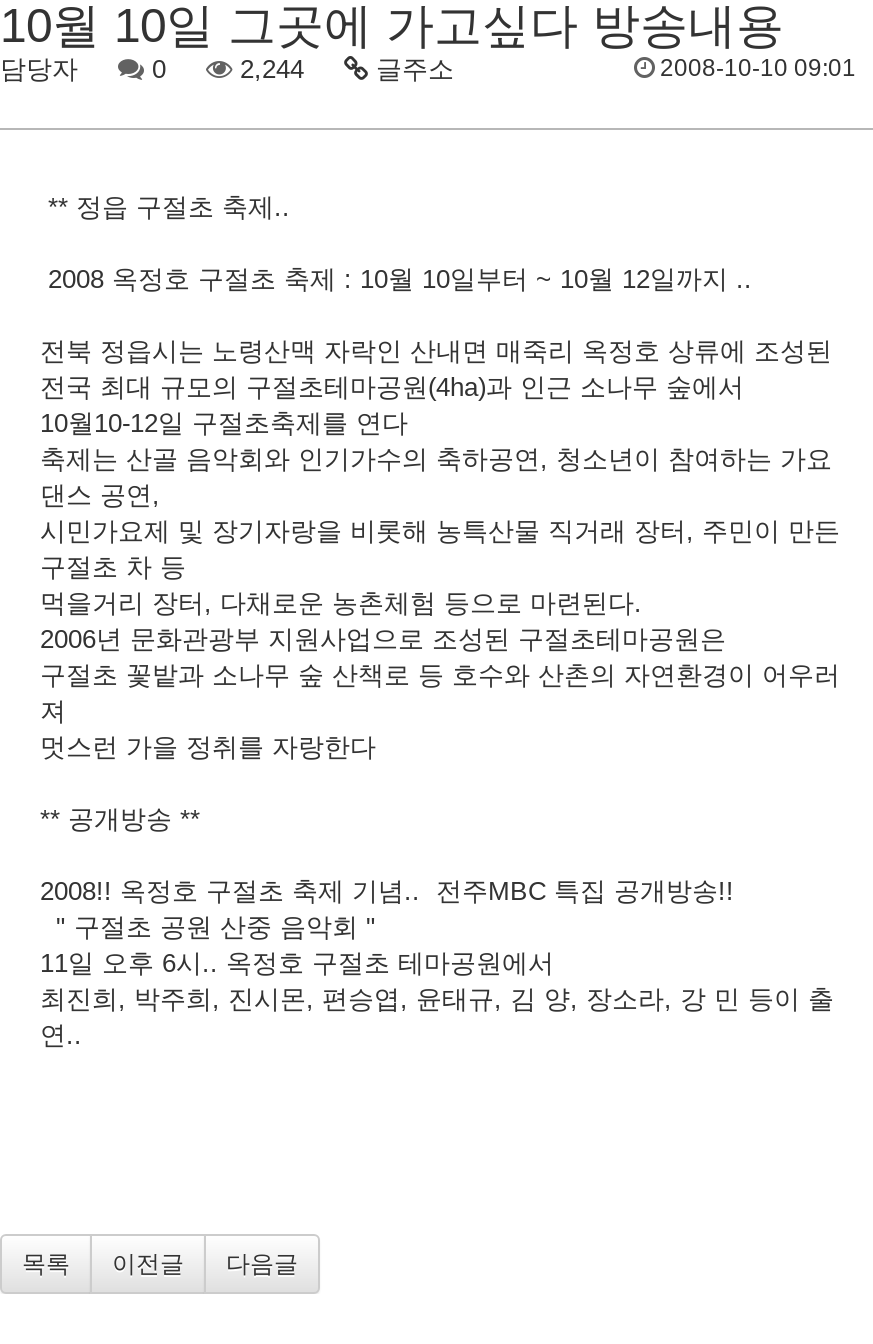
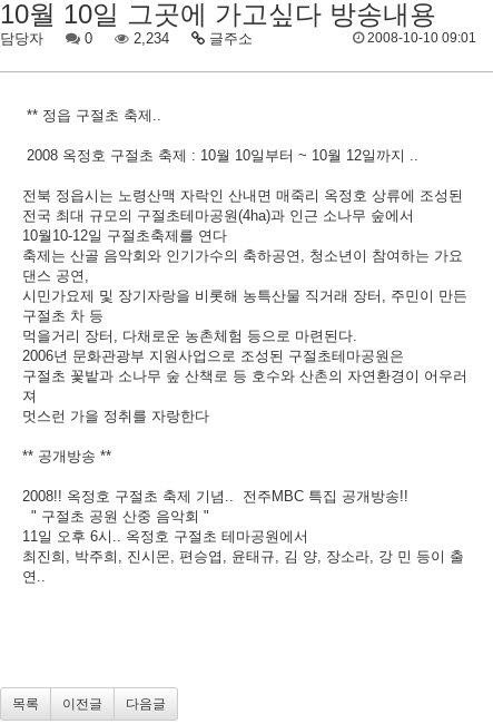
[232,54,304,84] 2,244 -> [129,30,169,47] 2,234

